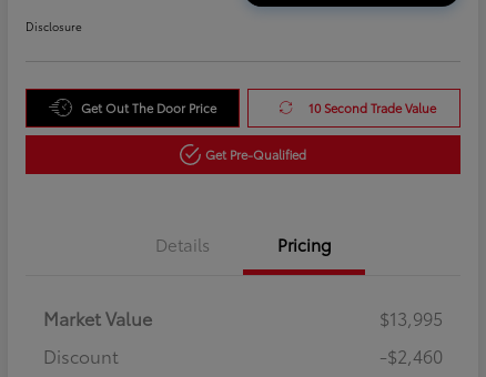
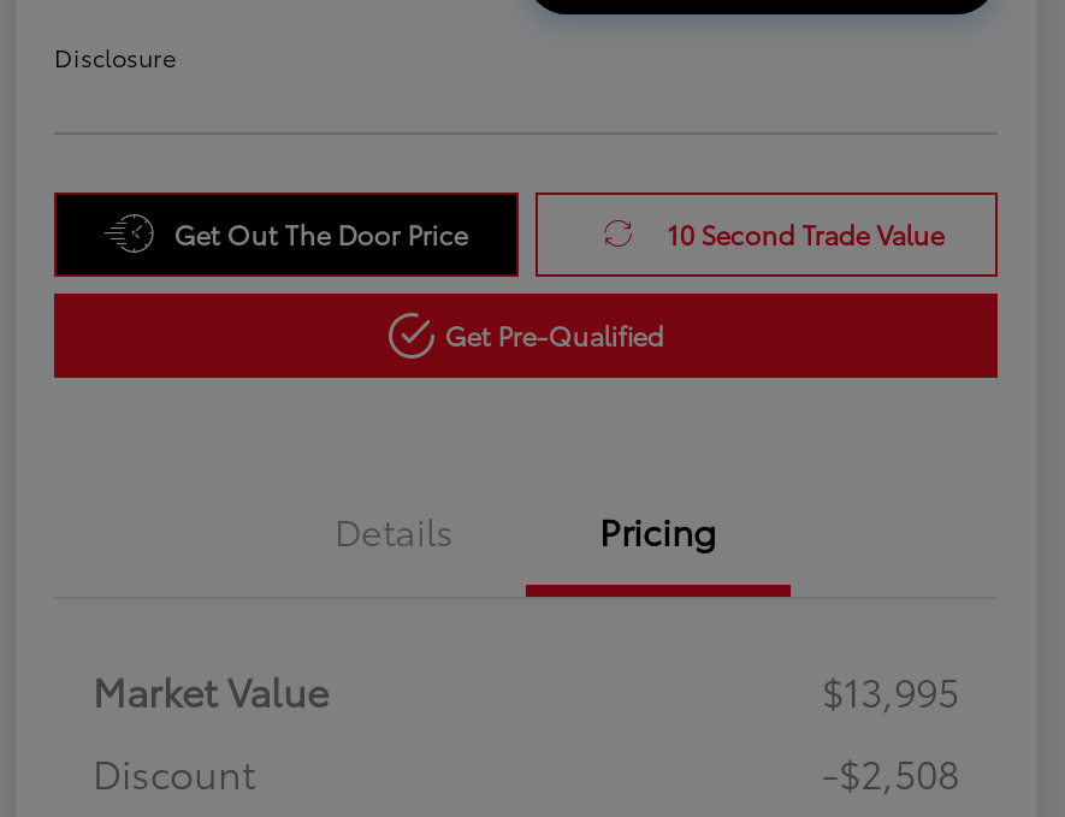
[379,342,443,368] -$2,460 -> [822,743,959,798] -$2,508

